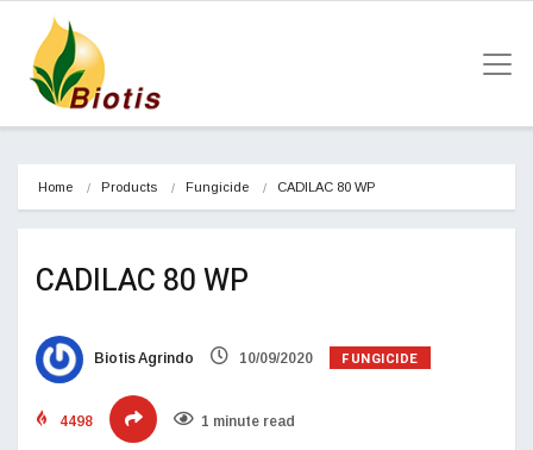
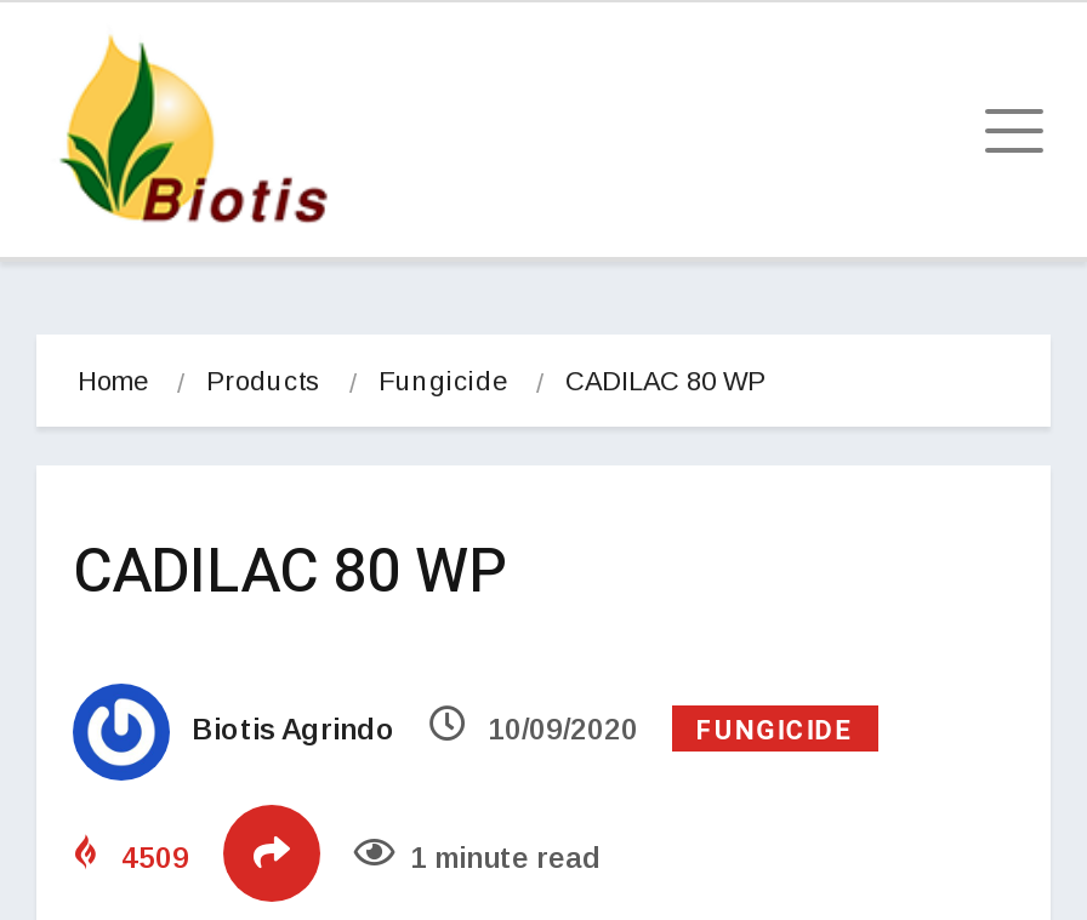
[56,413,93,430] 4498 -> [114,841,189,875] 4509

